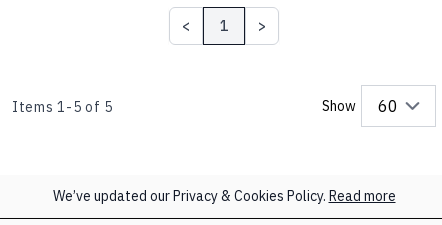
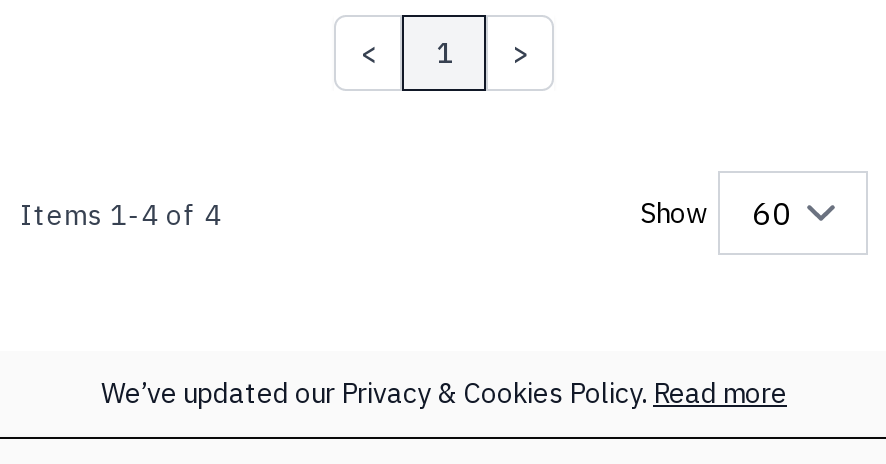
[12,98,113,116] Items 1-5 of 5 -> [20,196,222,232] Items 1-4 of 4

